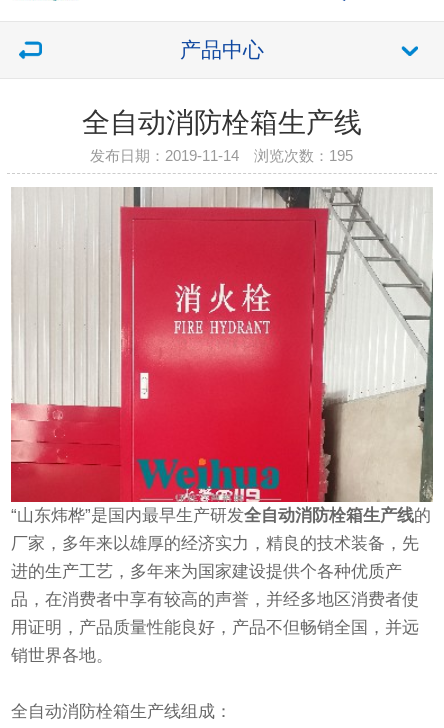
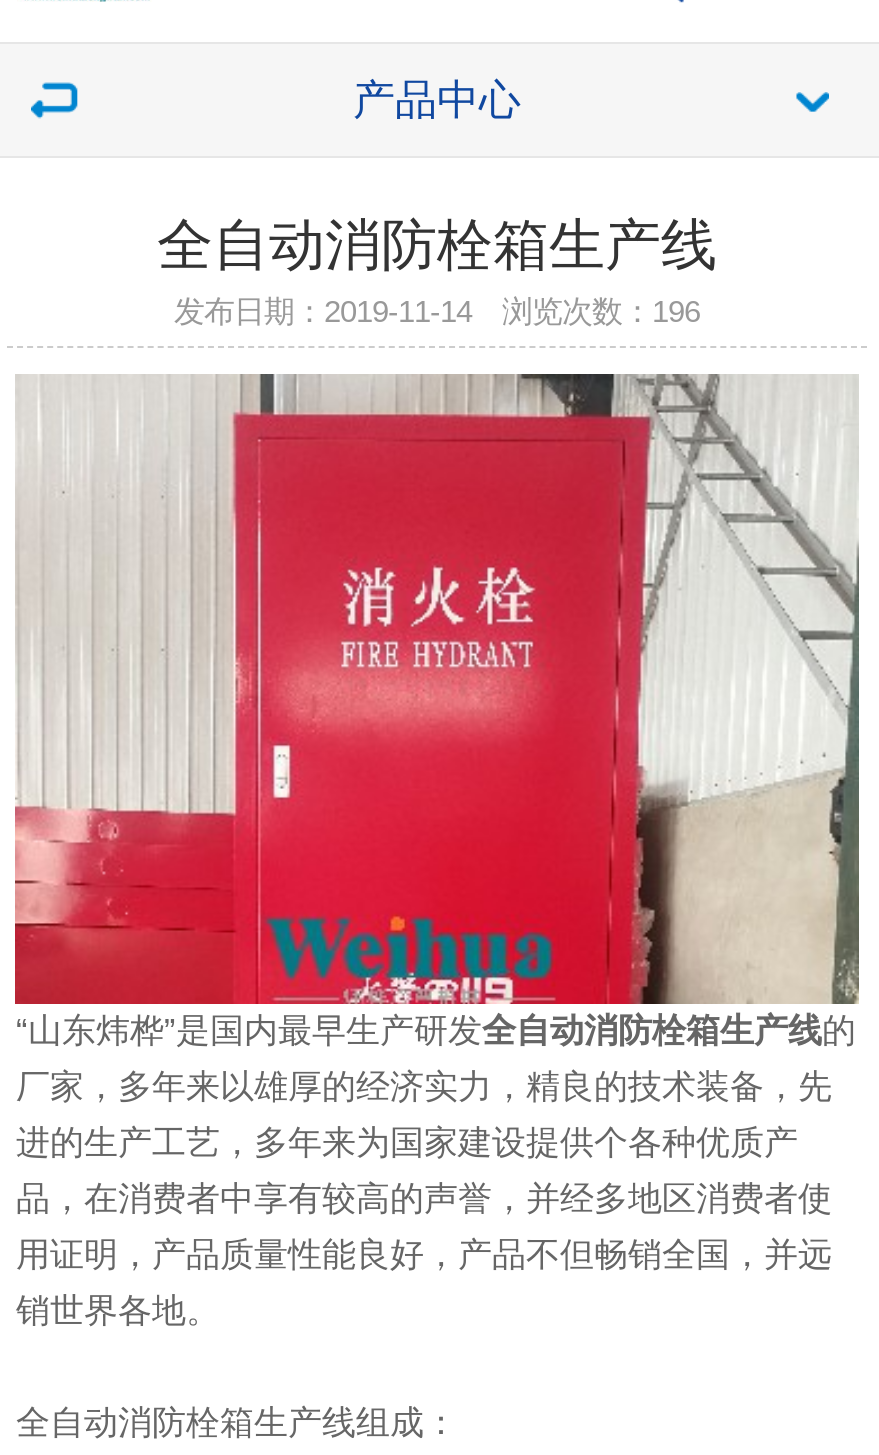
[90,147,353,164] 发布日期：2019-11-14 浏览次数：195 -> [174,294,700,328] 发布日期：2019-11-14 浏览次数：196

